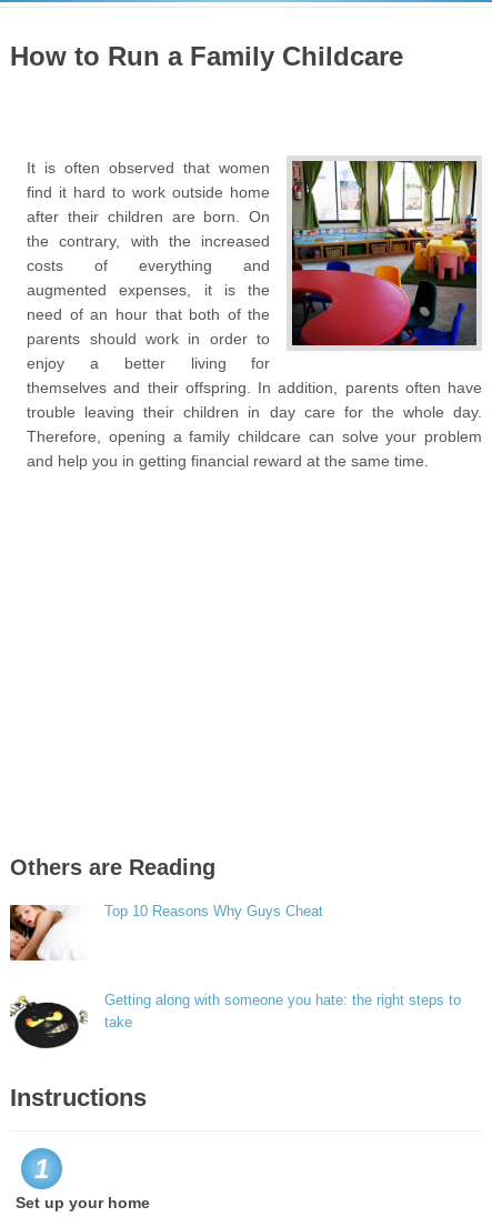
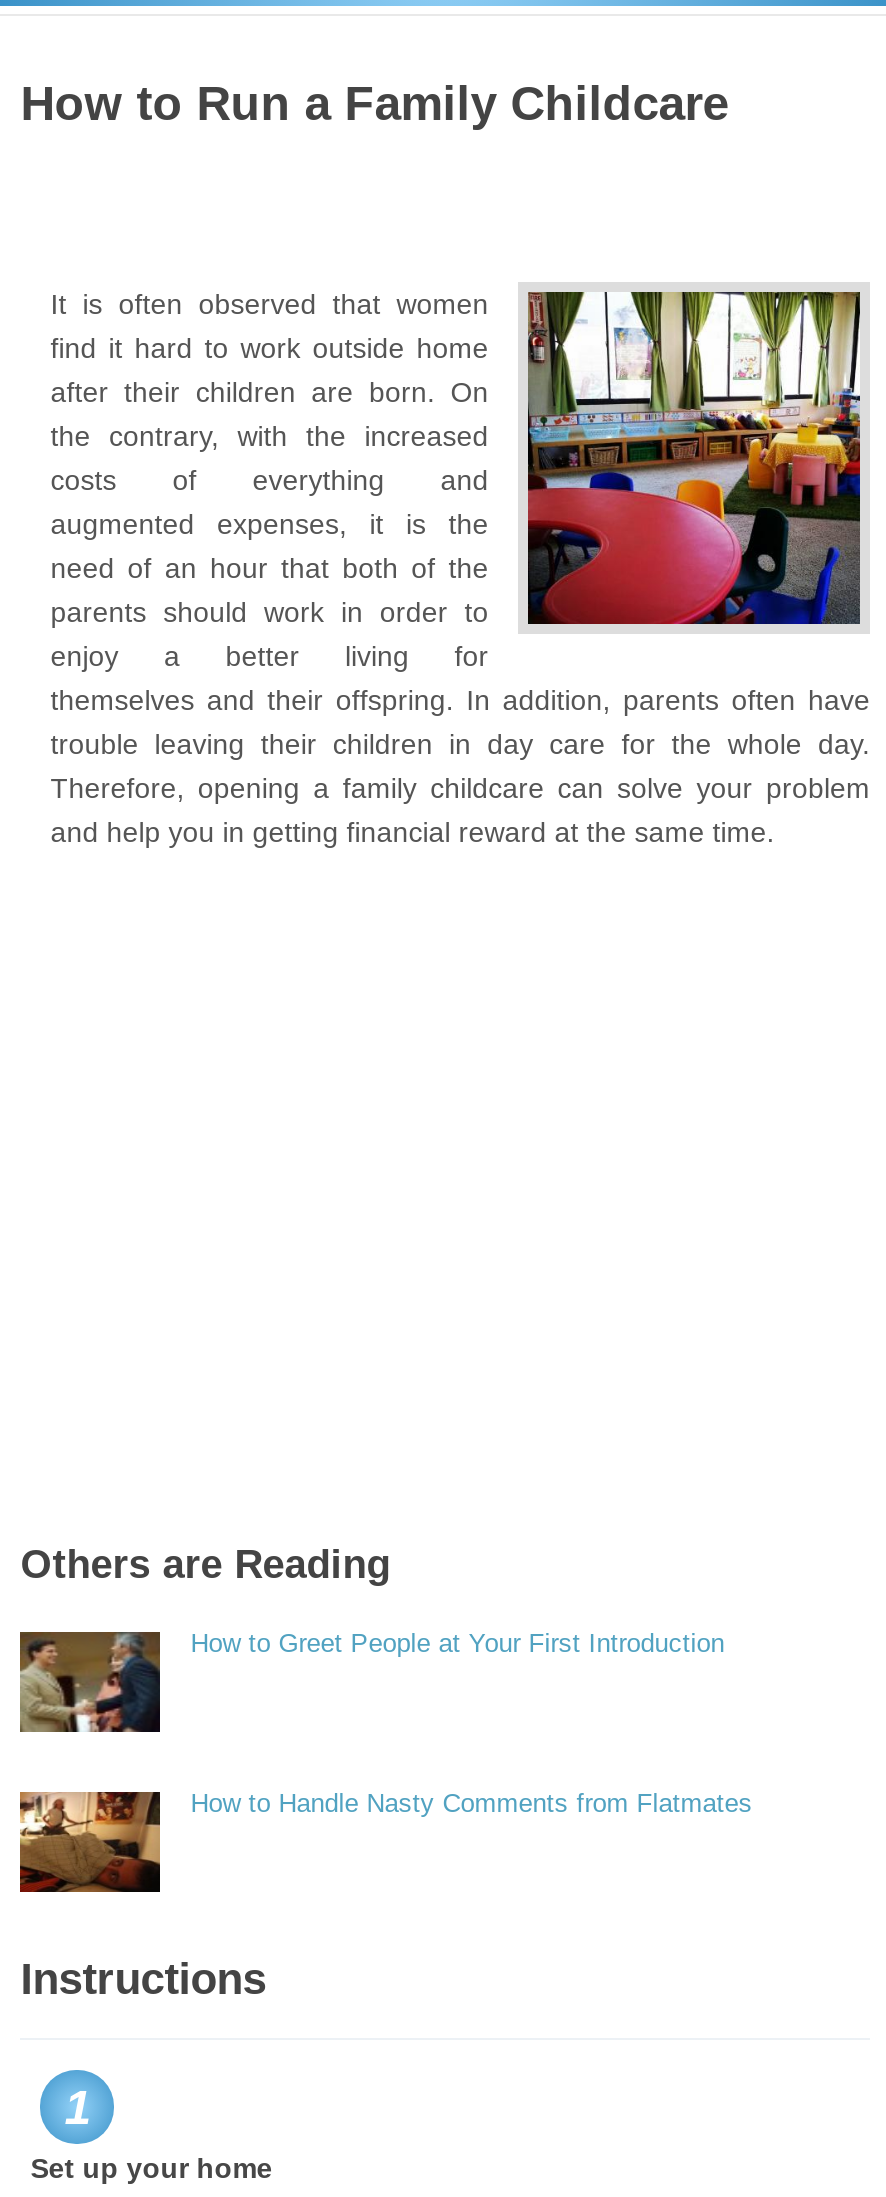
[10,903,323,961] [image] | Top 10 Reasons Why Guys Cheat -> [18,1628,724,1734] [image] | How to Greet People at Your First Introduction
[10,992,461,1049] [image] | Getting along with someone you hate: the right steps to | take -> [18,1788,752,1894] [image] | How to Handle Nasty Comments from Flatmates

